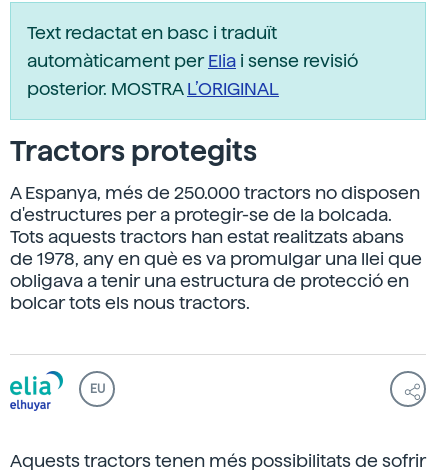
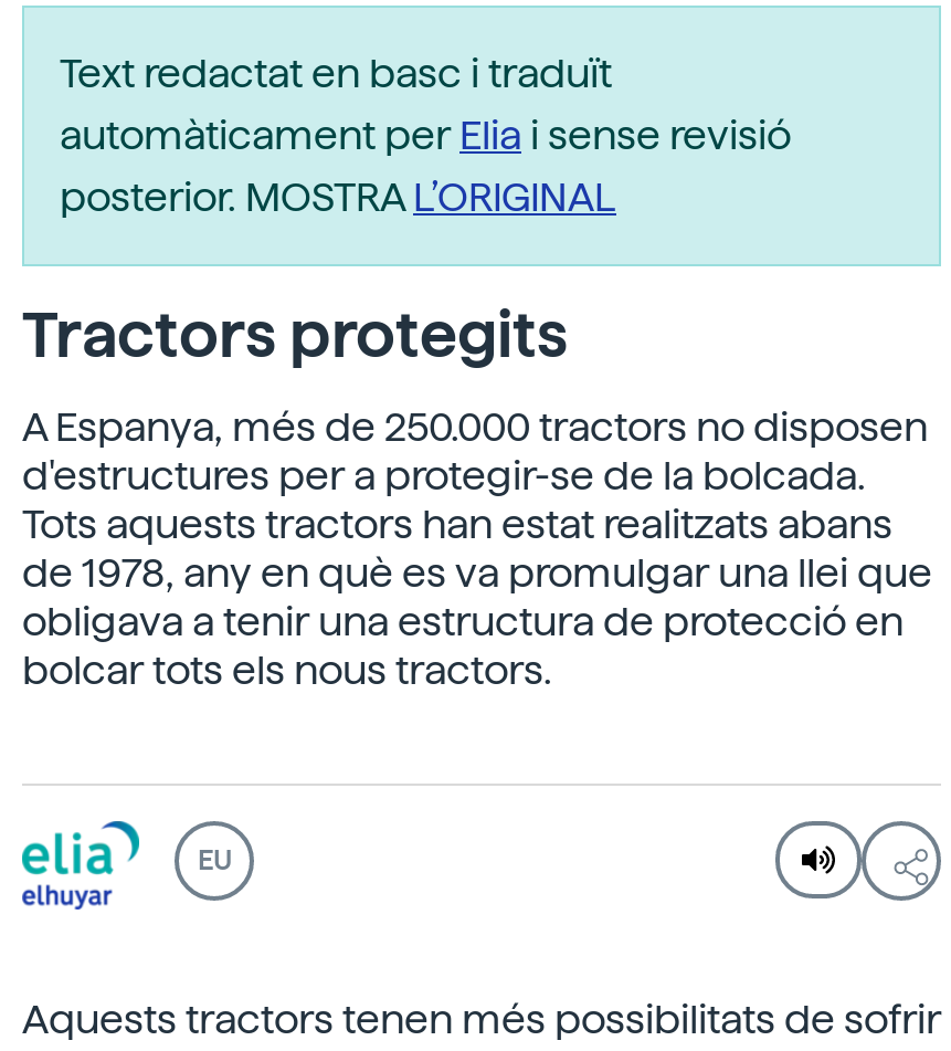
none -> [773,819,864,901] [image]

